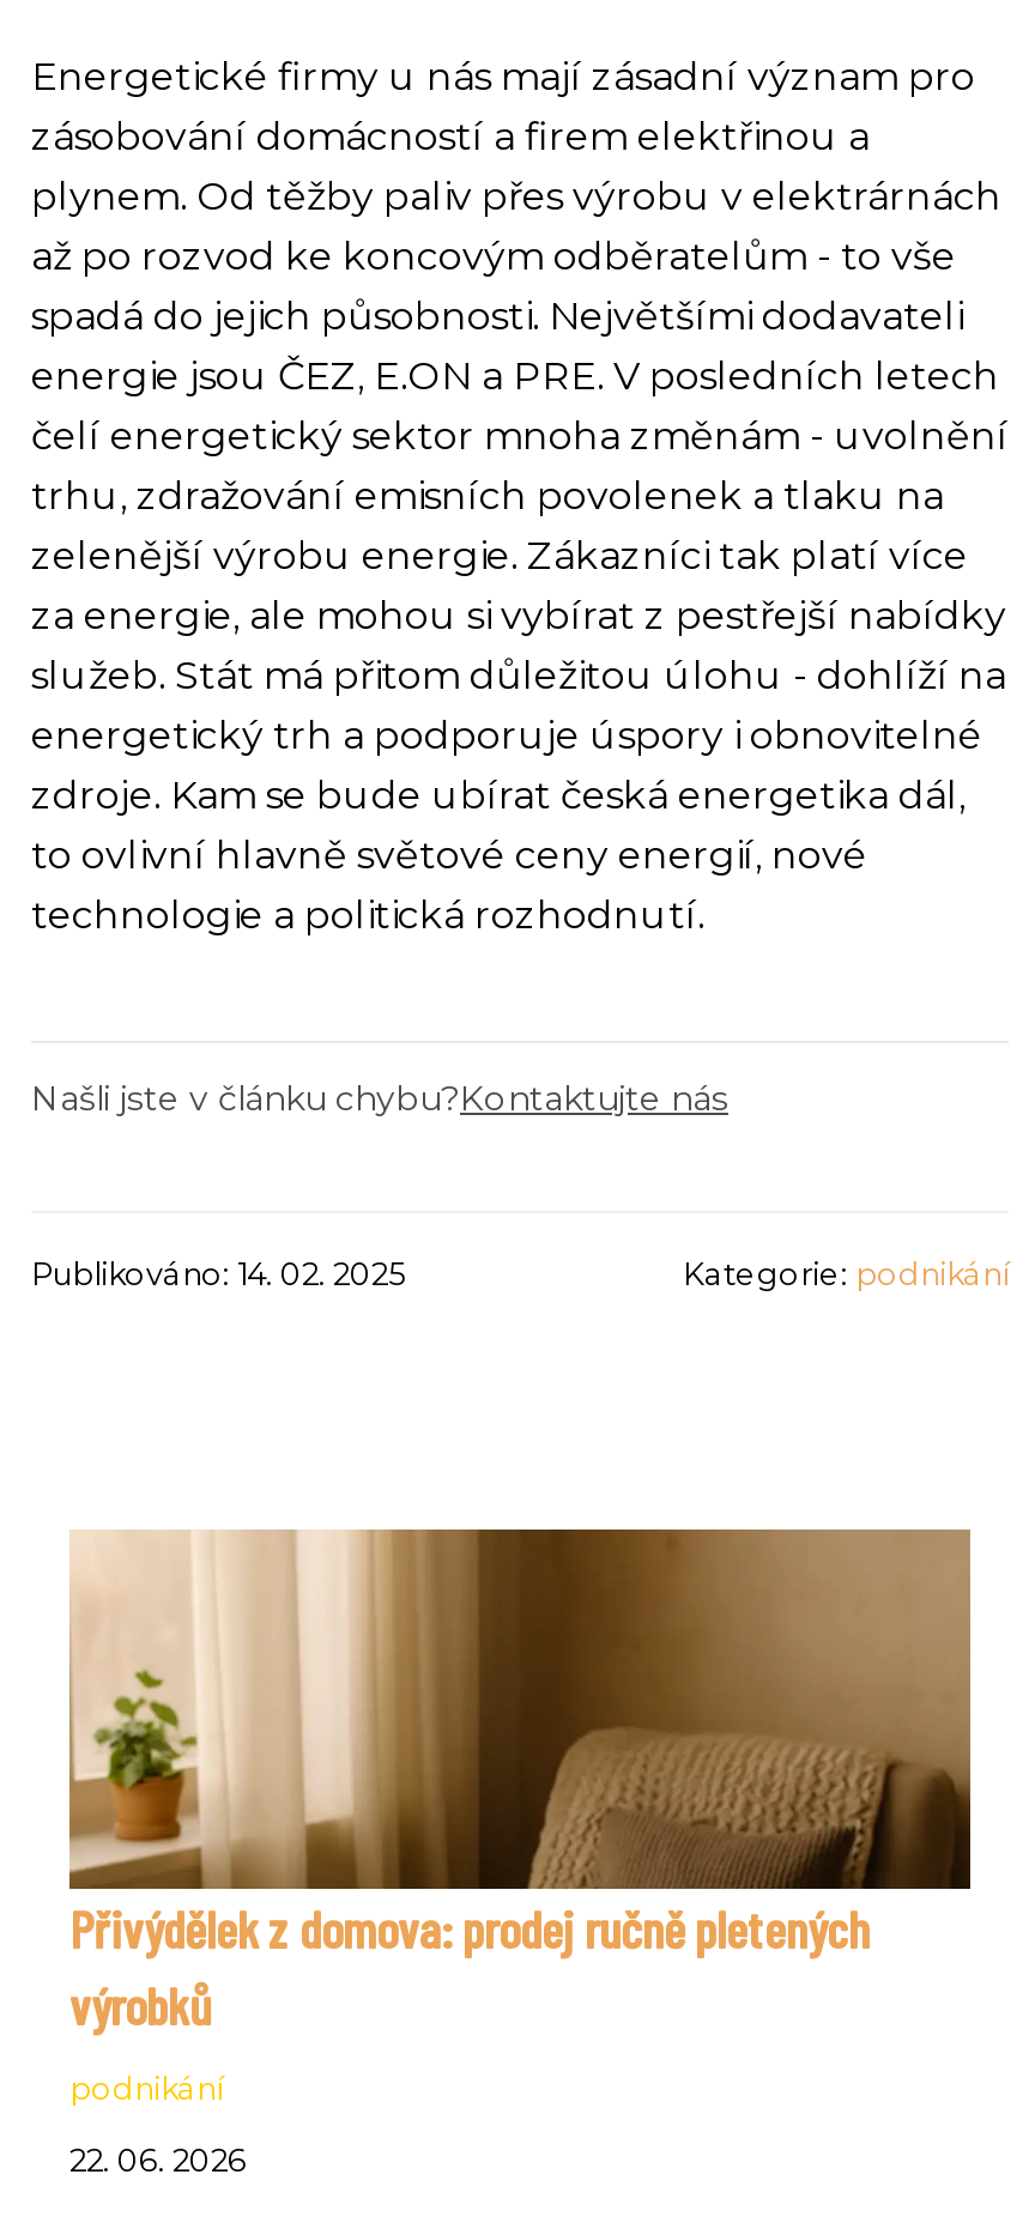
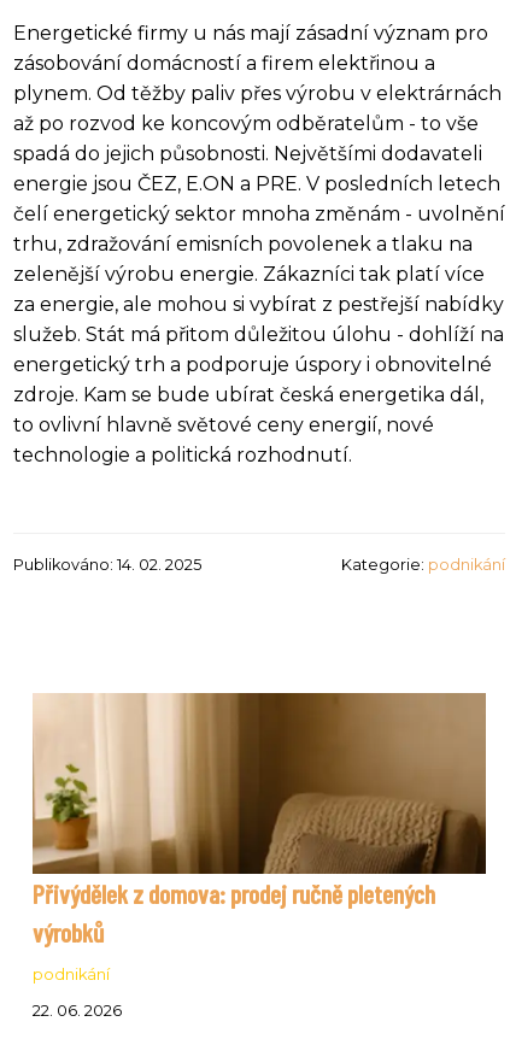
[31,1076,728,1119] Našli jste v článku chybu?Kontaktujte nás -> none

